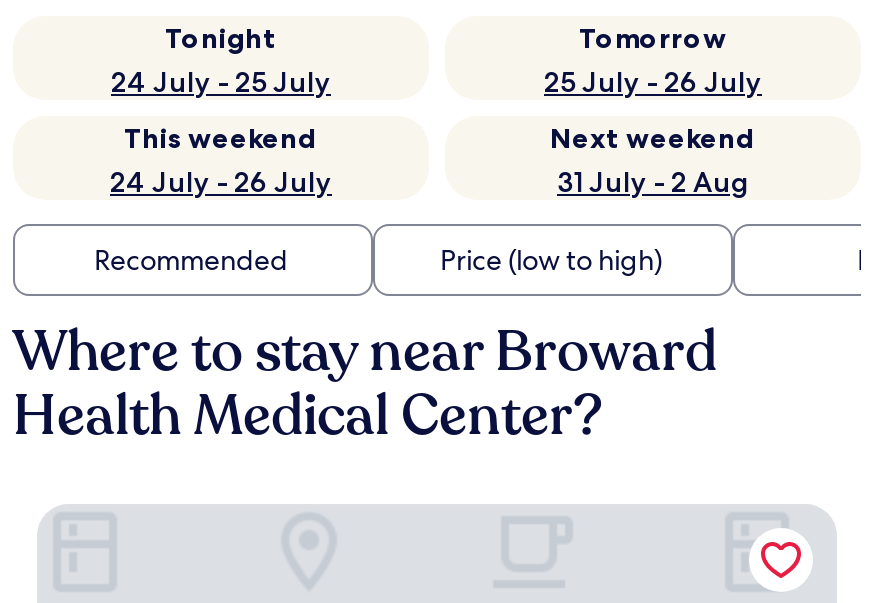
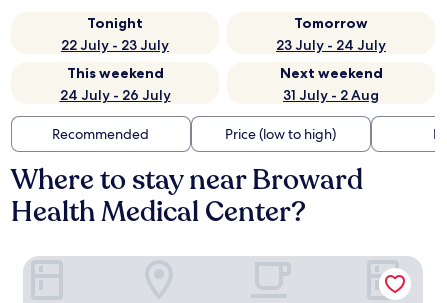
[111,64,331,100] 24 July - 25 July -> [61,36,169,54] 22 July - 23 July
[544,64,762,100] 25 July - 26 July -> [276,36,386,54] 23 July - 24 July

